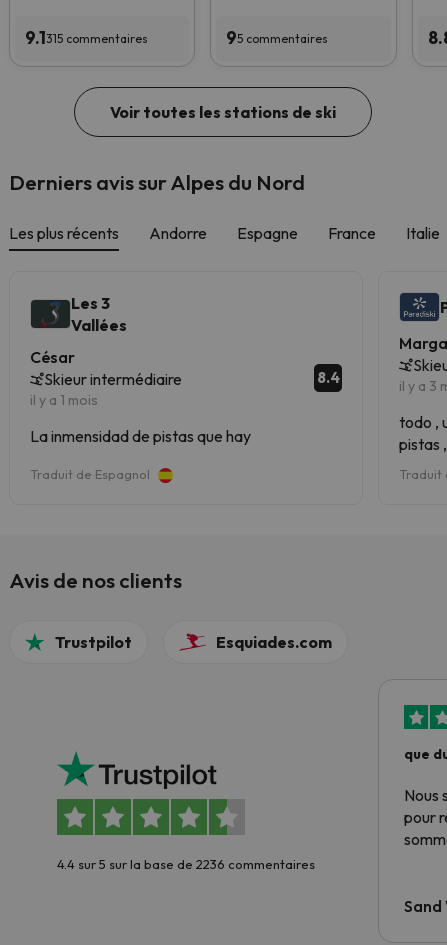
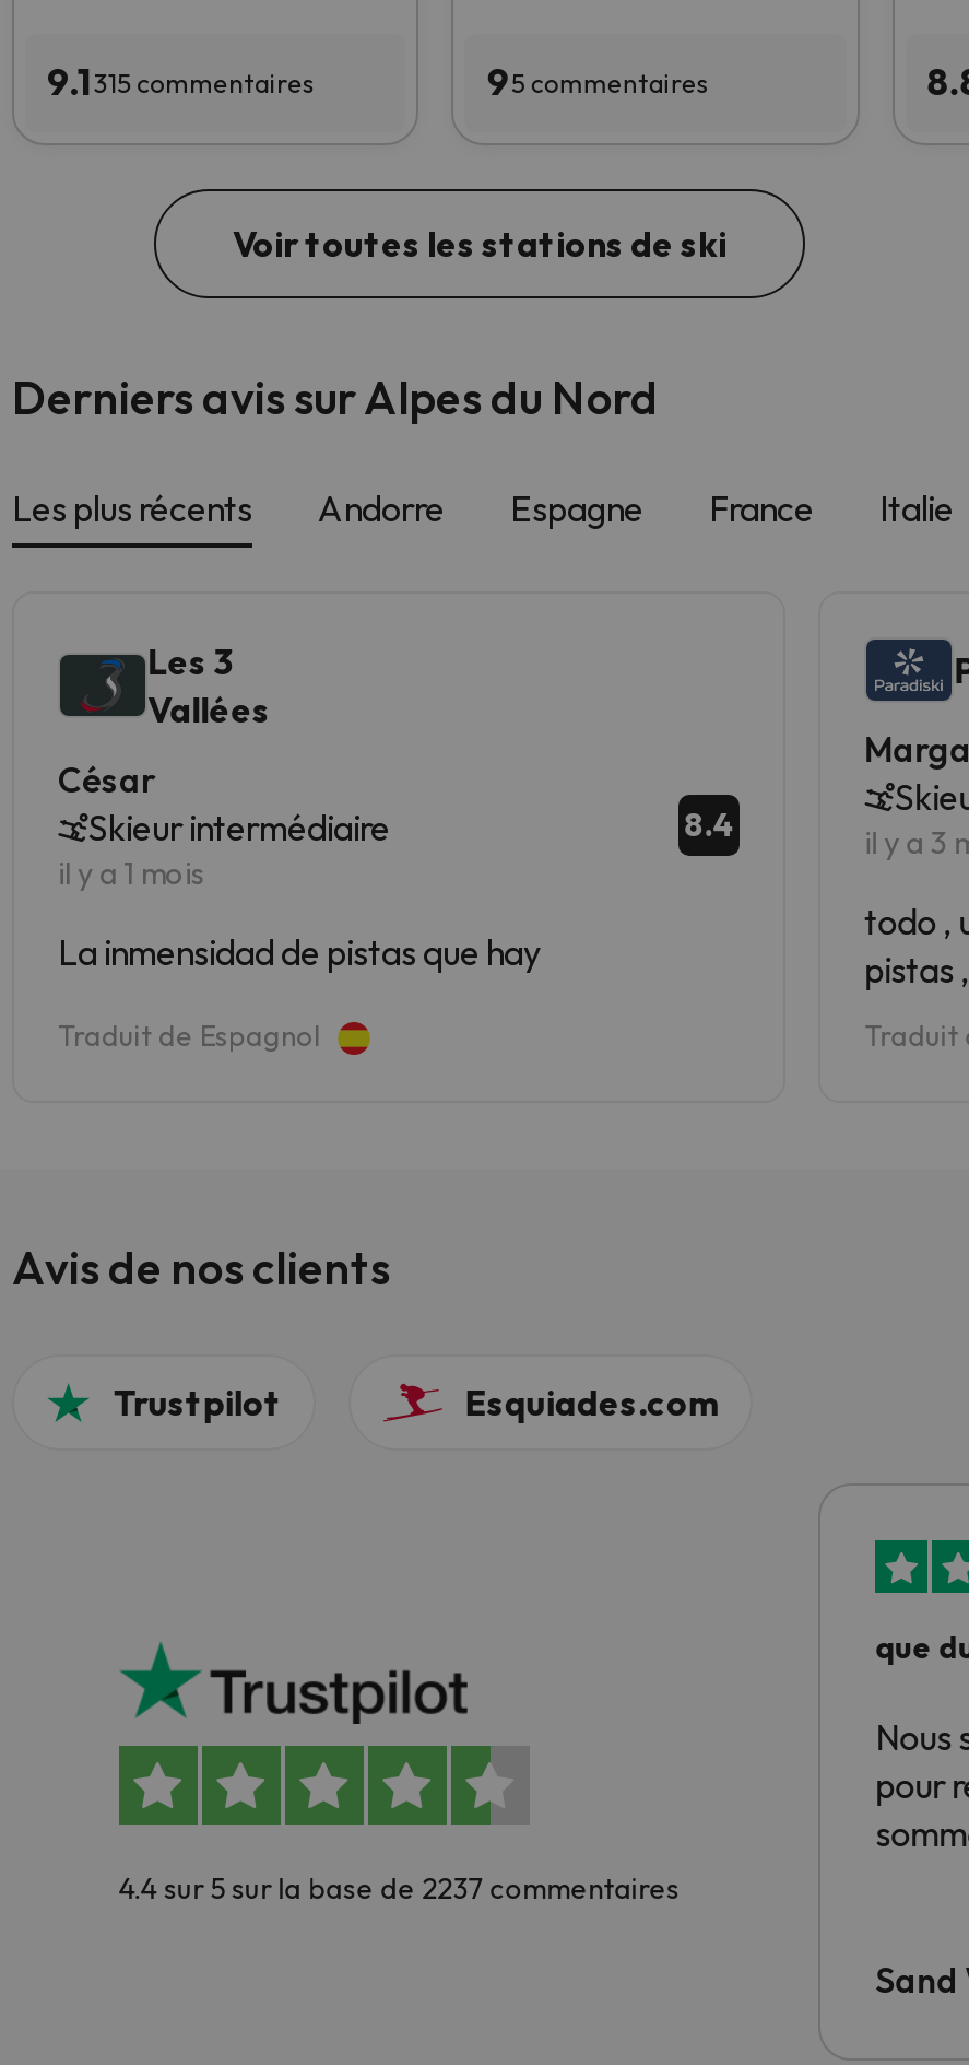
[57,856,315,872] 4.4 sur 5 sur la base de 2236 commentaires -> [118,1870,680,1905] 4.4 sur 5 sur la base de 2237 commentaires

